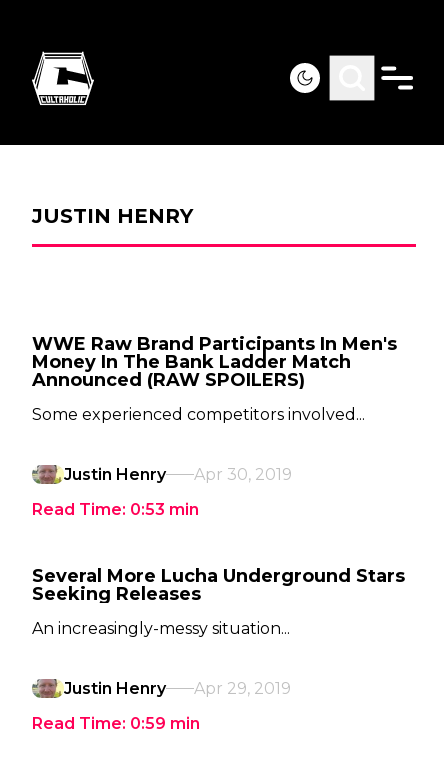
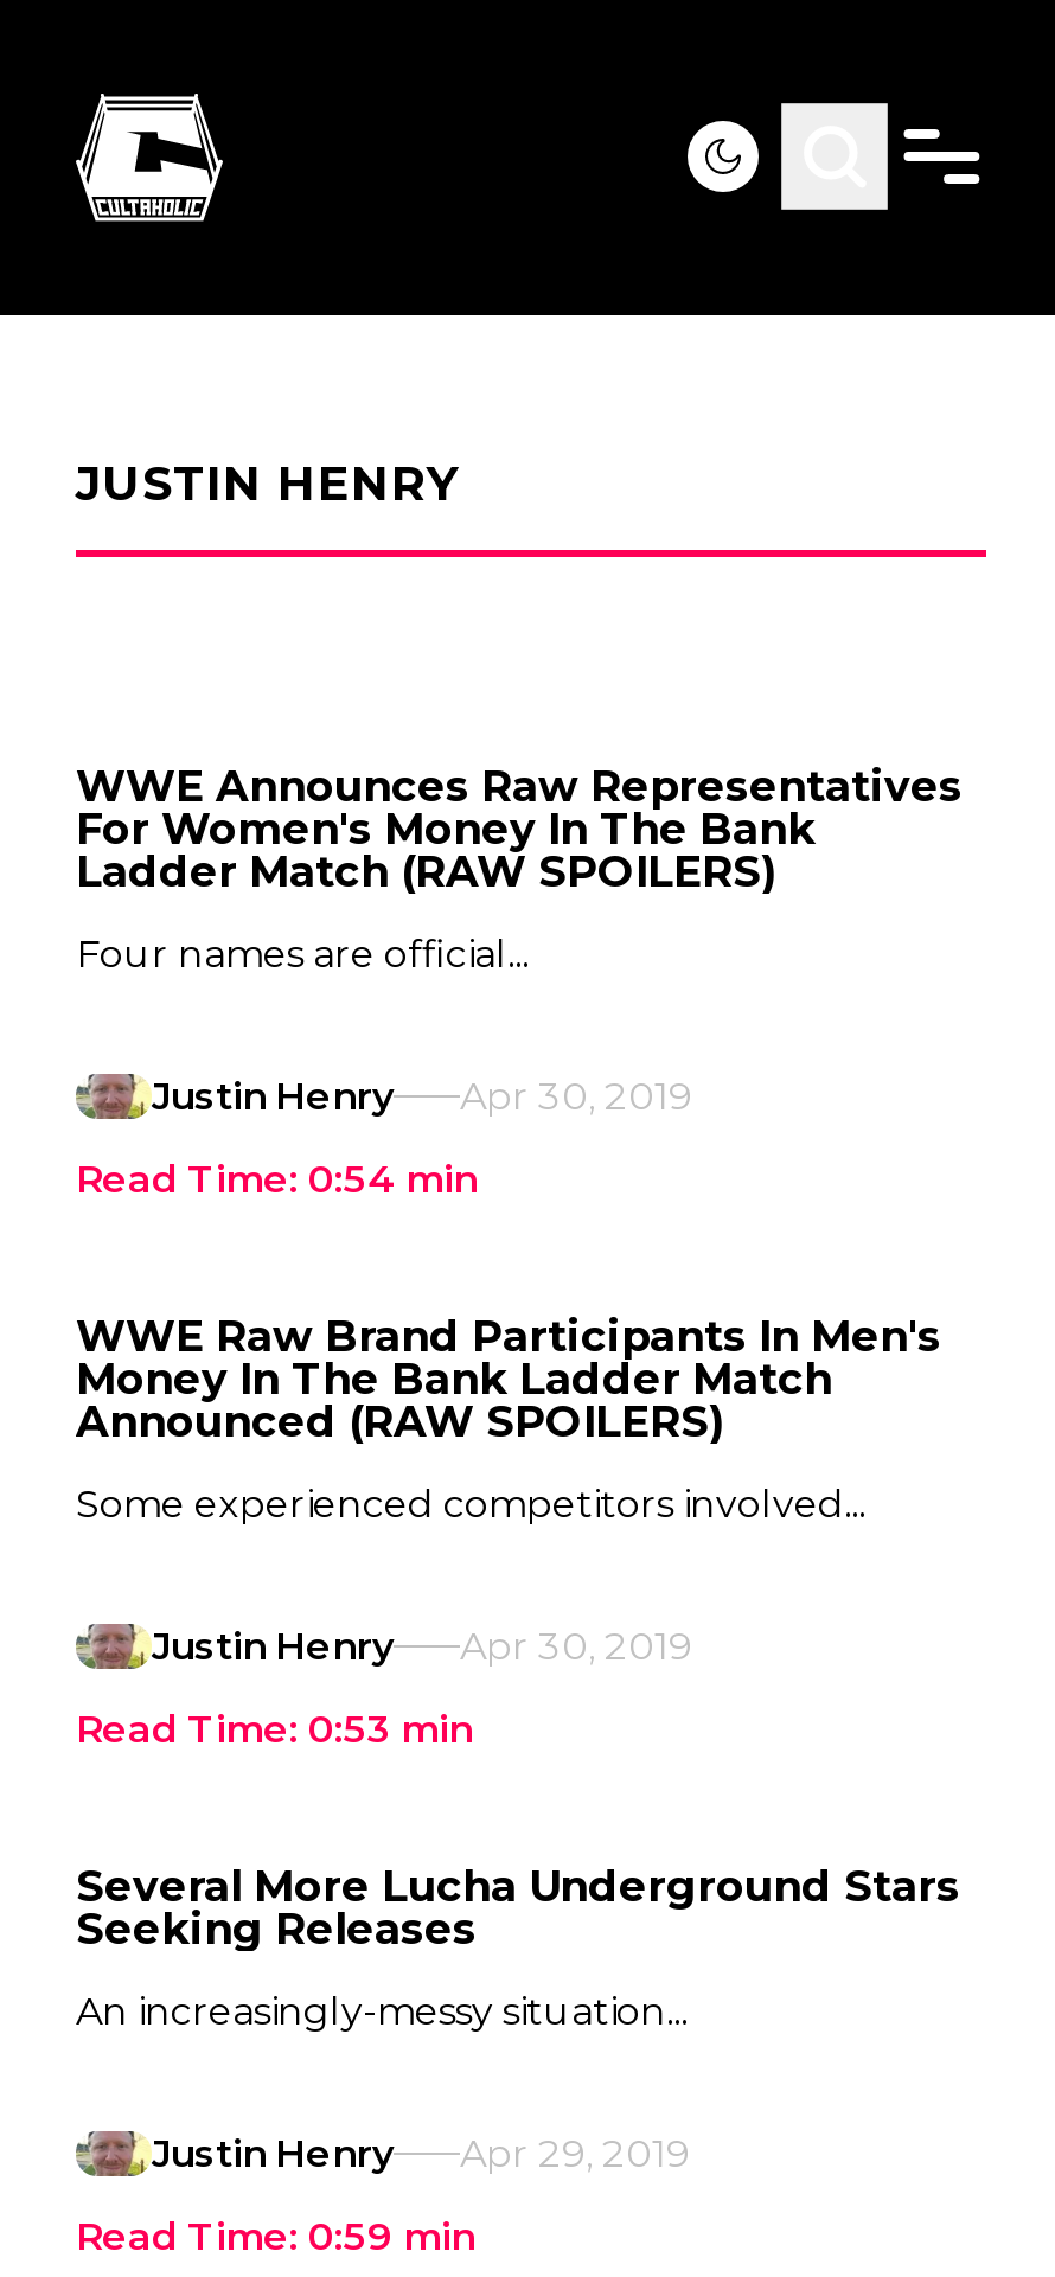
none -> [76,761,963,1202] WWE Announces Raw Representatives | For Women's Money In The Bank | Ladder Match (RAW SPOILERS) | Four names are official... | Justin Henry | Apr 30, 2019 | Read Time: 0:54 min

